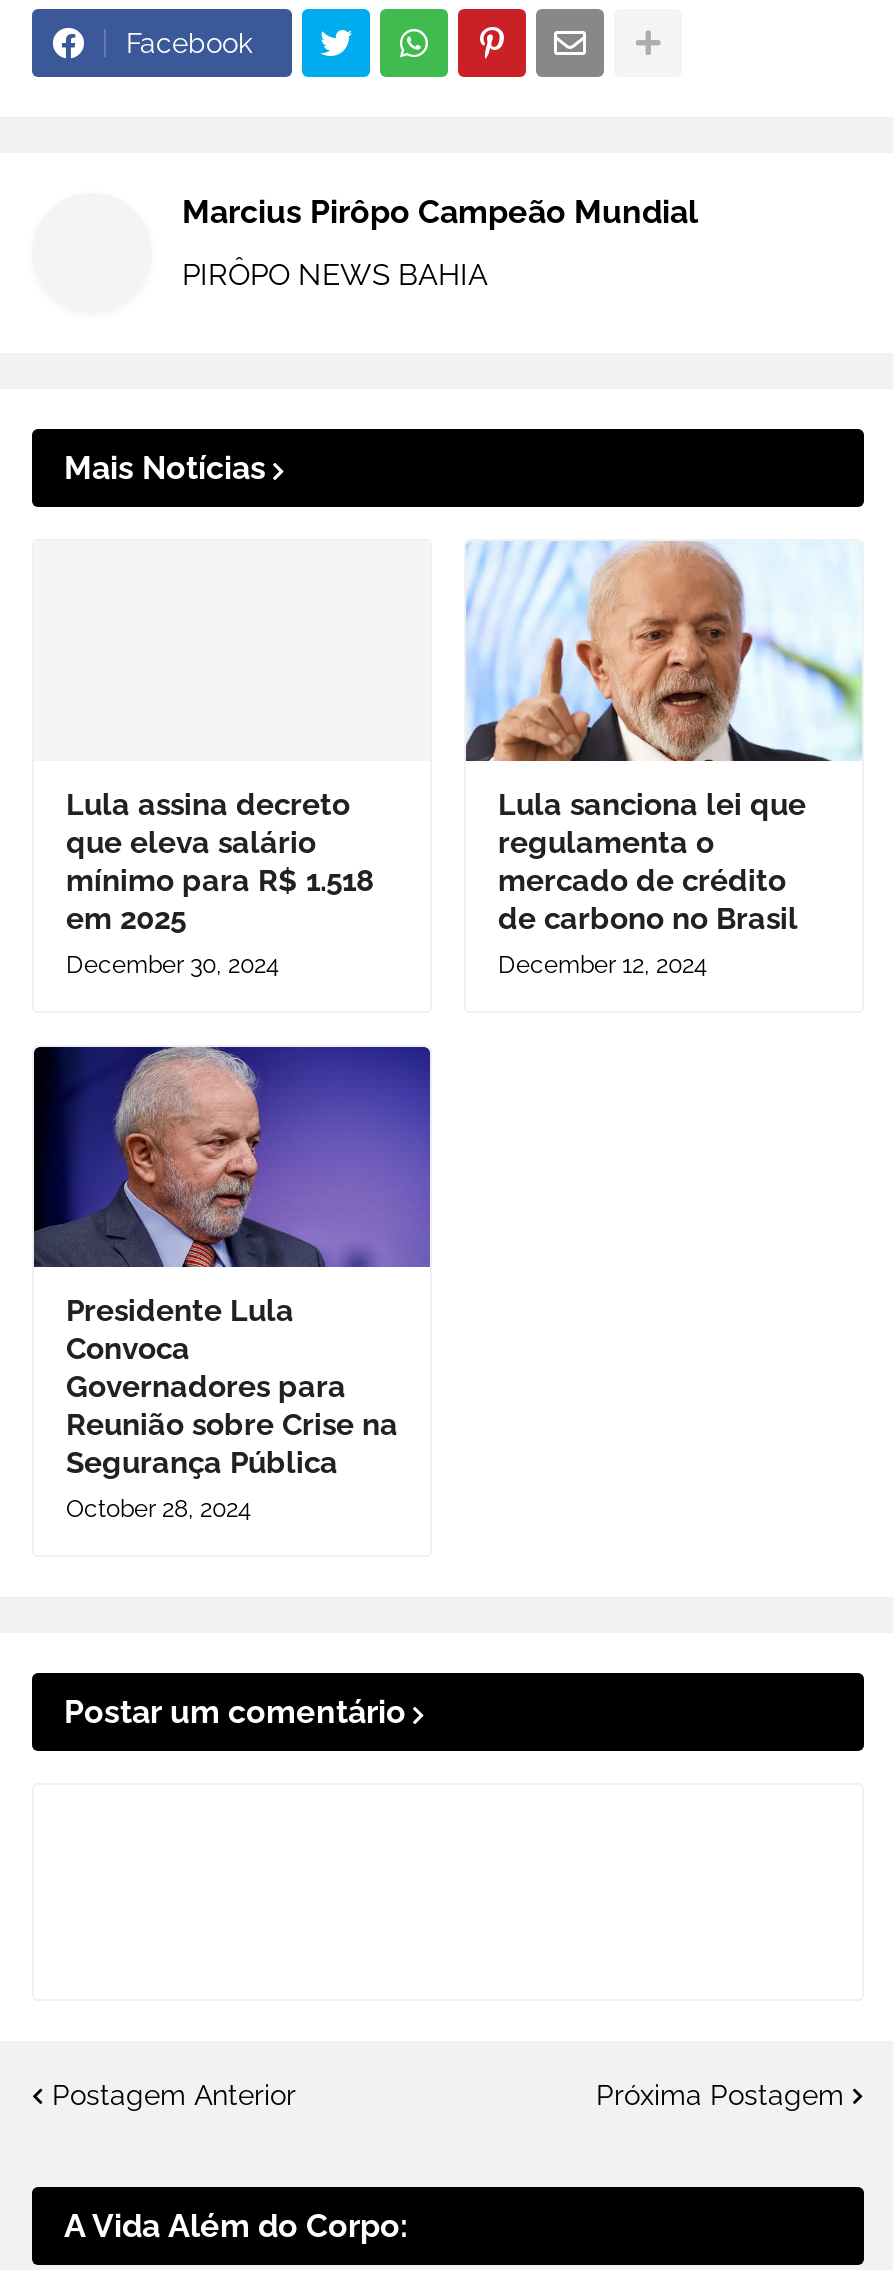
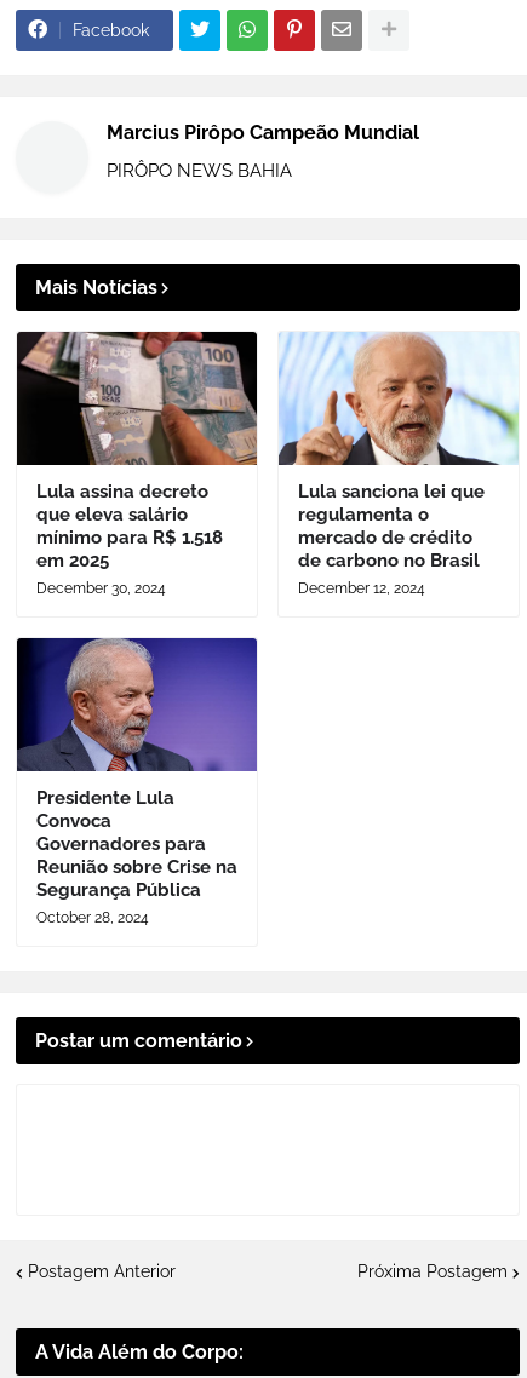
none -> [16,331,258,466] [image]

